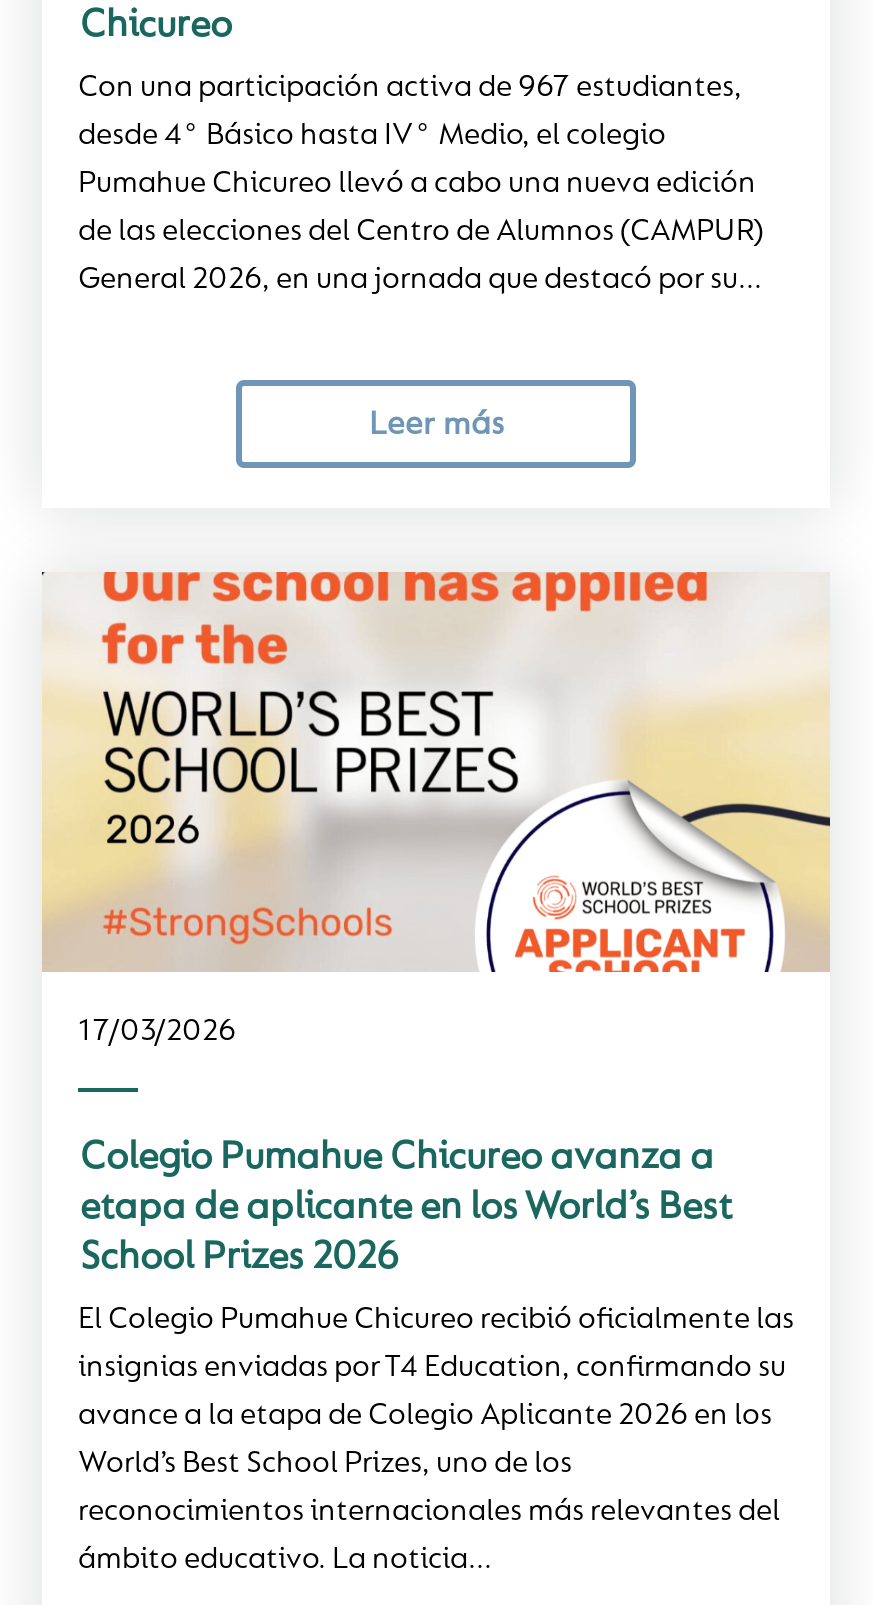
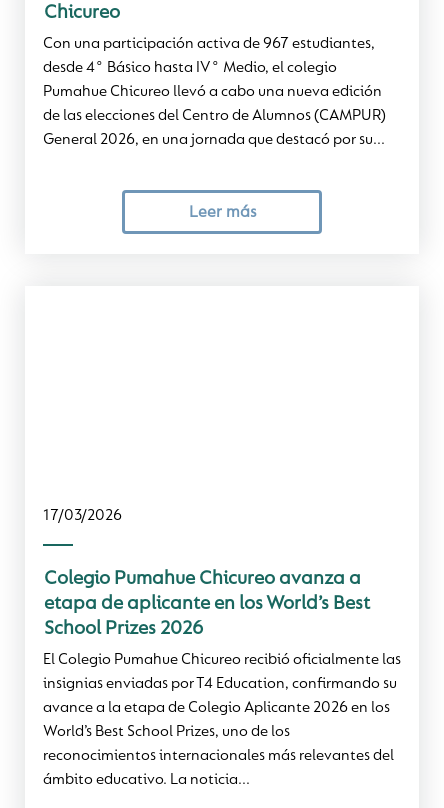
[40,570,832,974] [image] -> none

